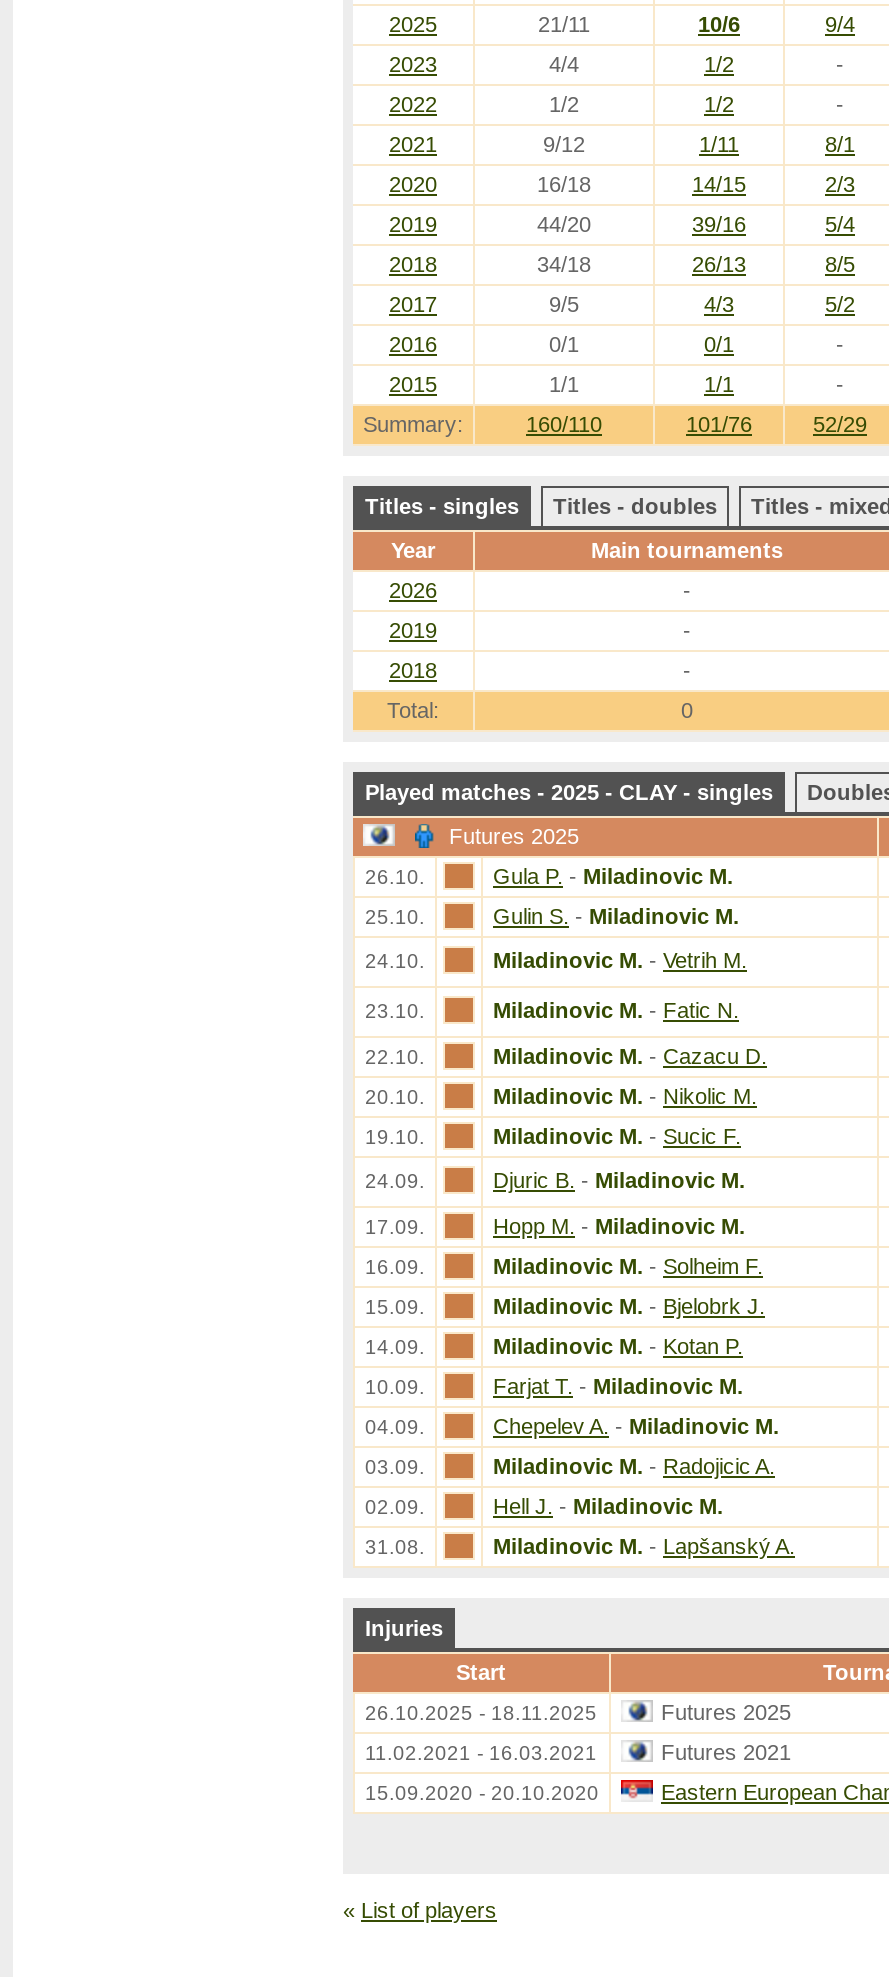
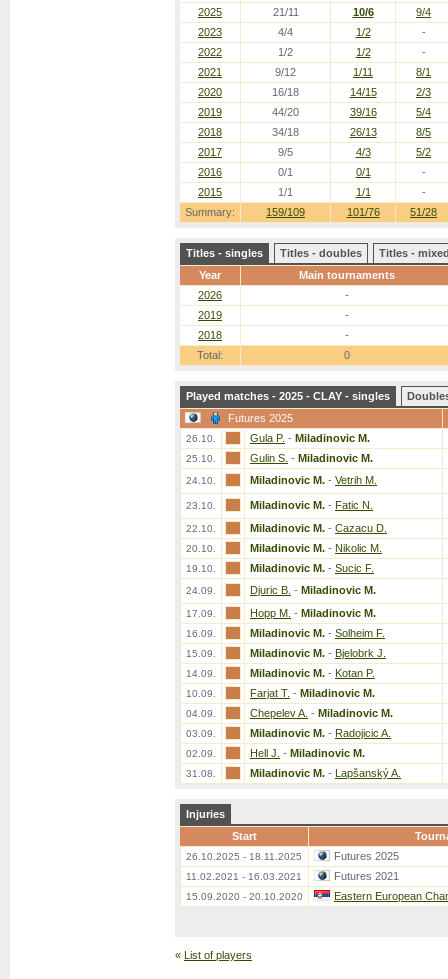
[526,412,602,436] 160/110 -> [266,206,305,218] 159/109
[813,412,867,436] 52/29 -> [410,206,437,218] 51/28

